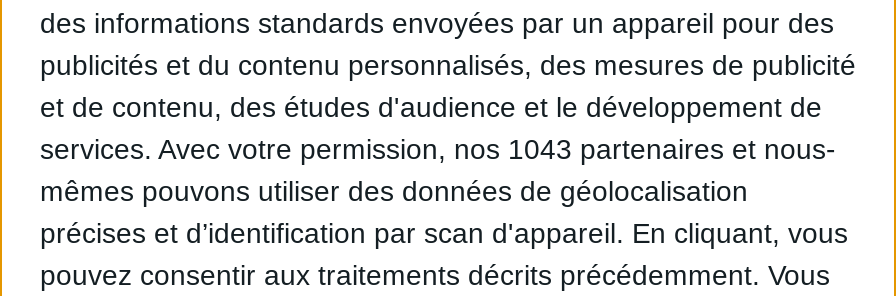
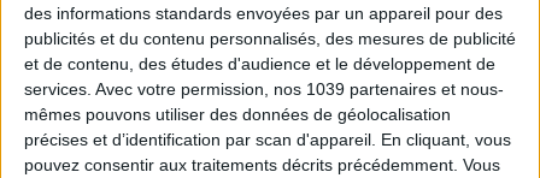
[40,132,836,164] services. Avec votre permission, nos 1043 partenaires et nous- -> [24,79,504,99] services. Avec votre permission, nos 1039 partenaires et nous-

